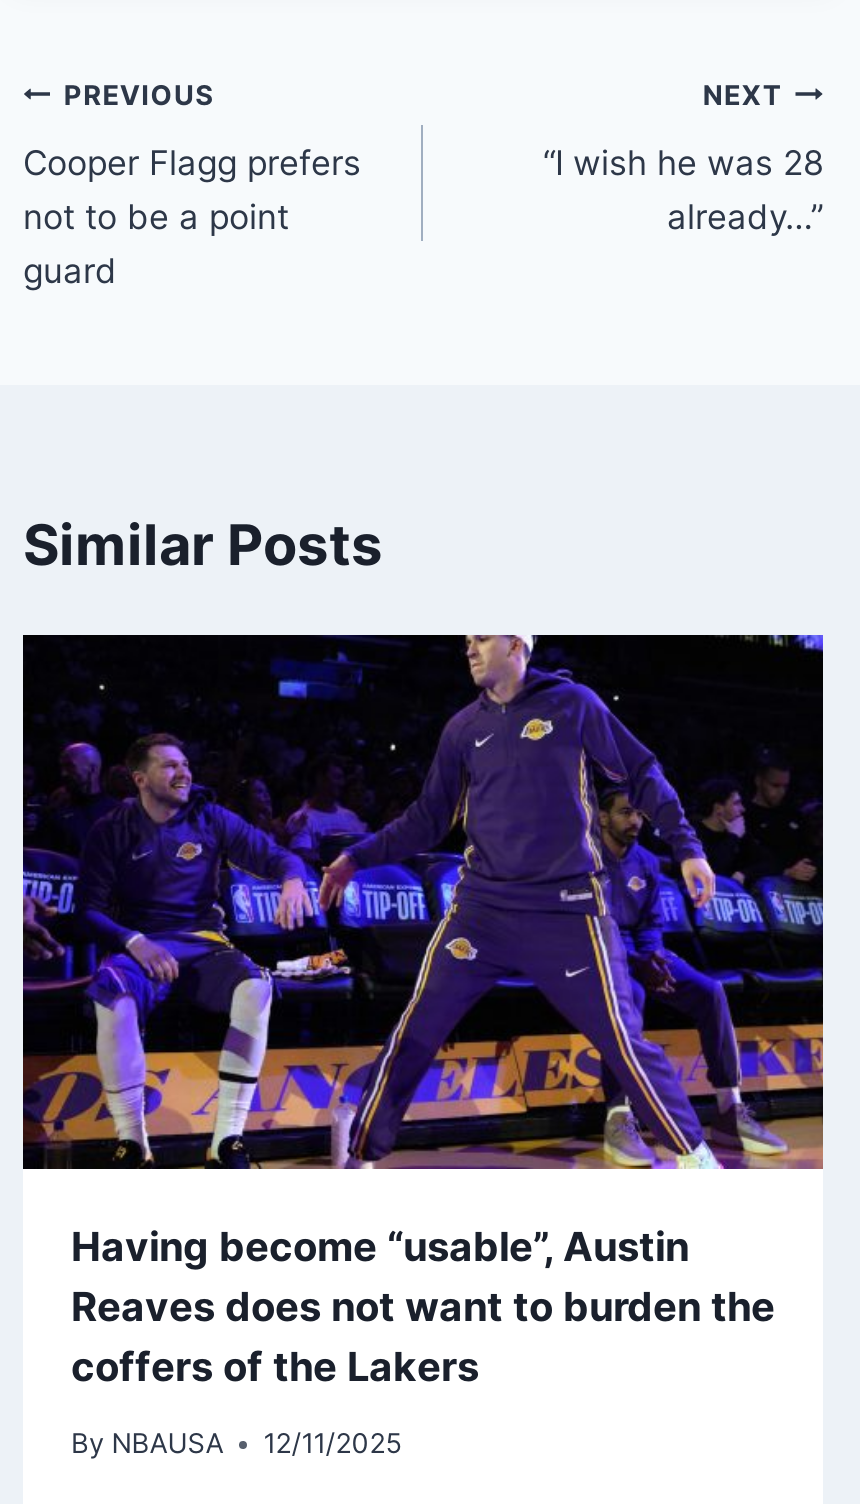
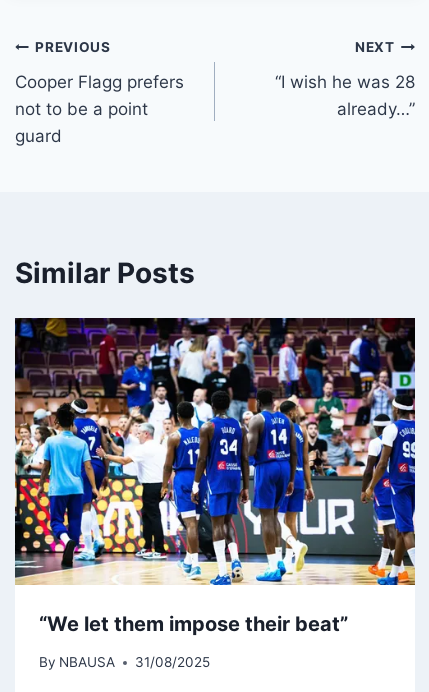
[21,632,825,1391] [image] | Having become “usable”, Austin | Reaves does not want to burden the | coffers of the Lakers -> [14,317,416,635] [image] | “We let them impose their beat”
[71,1428,401,1460] By NBAUSA 12/11/2025 -> [39,654,210,670] By NBAUSA 31/08/2025

